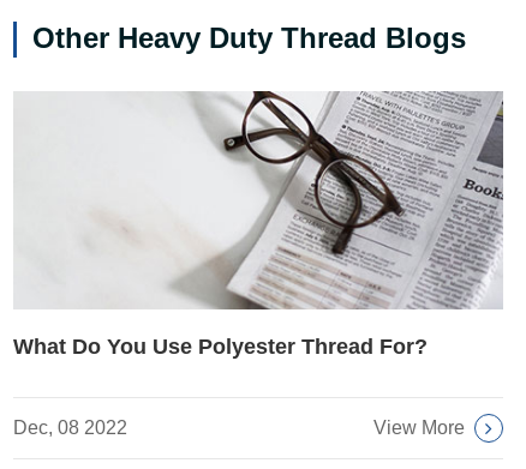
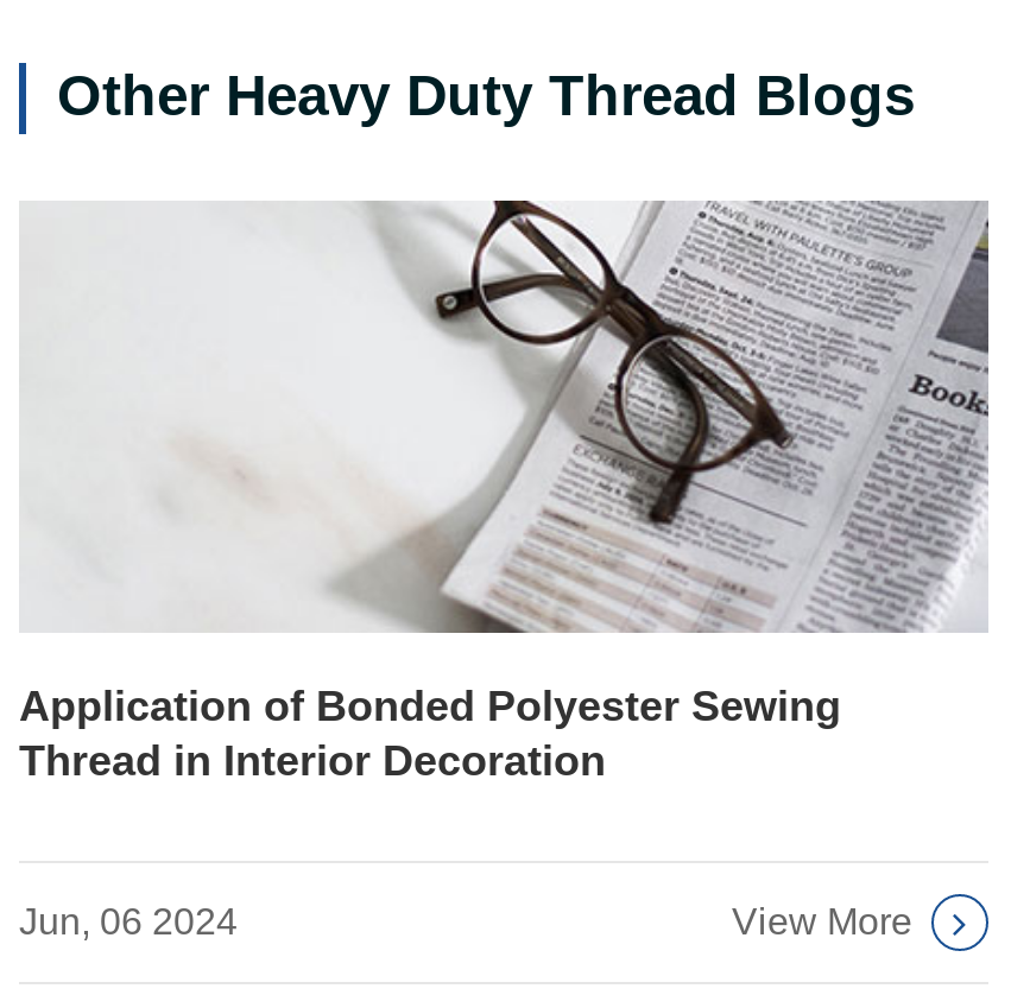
[13,334,428,358] What Do You Use Polyester Thread For? -> [19,682,841,784] Application of Bonded Polyester Sewing | Thread in Interior Decoration
[13,417,127,438] Dec, 08 2022 -> [19,901,238,942] Jun, 06 2024

